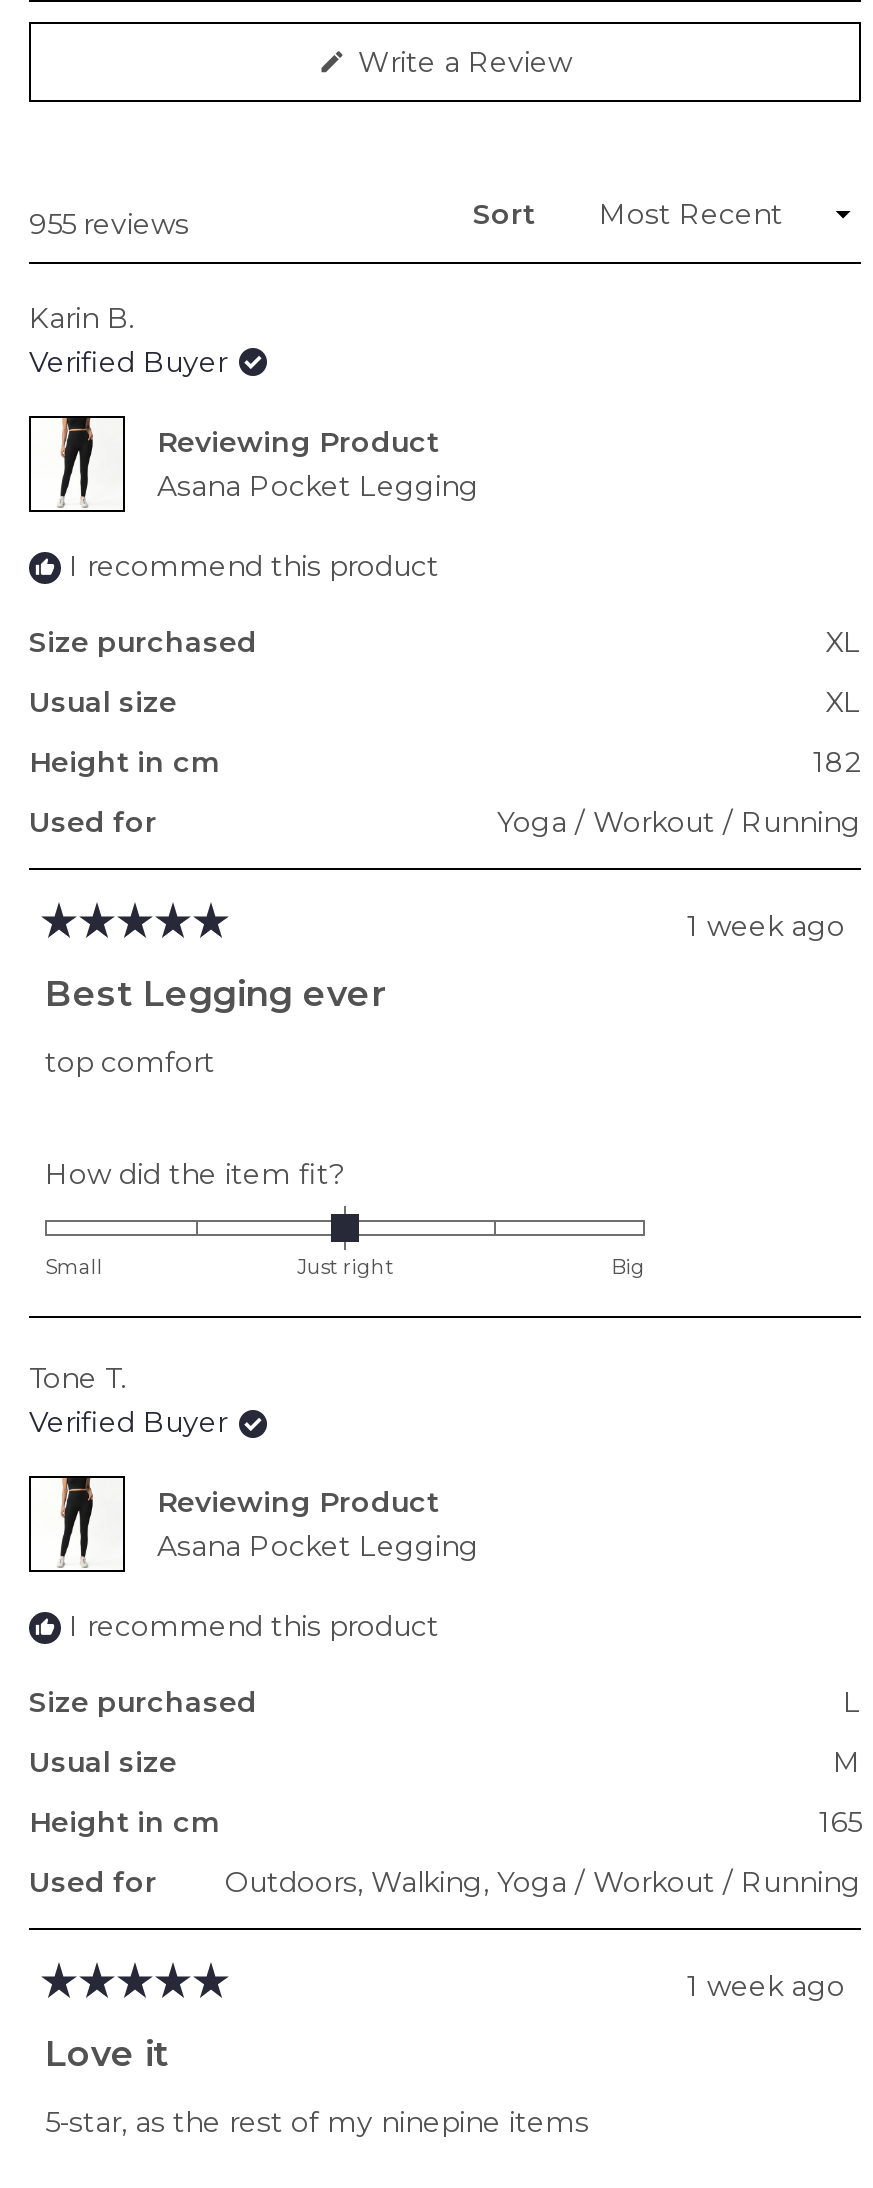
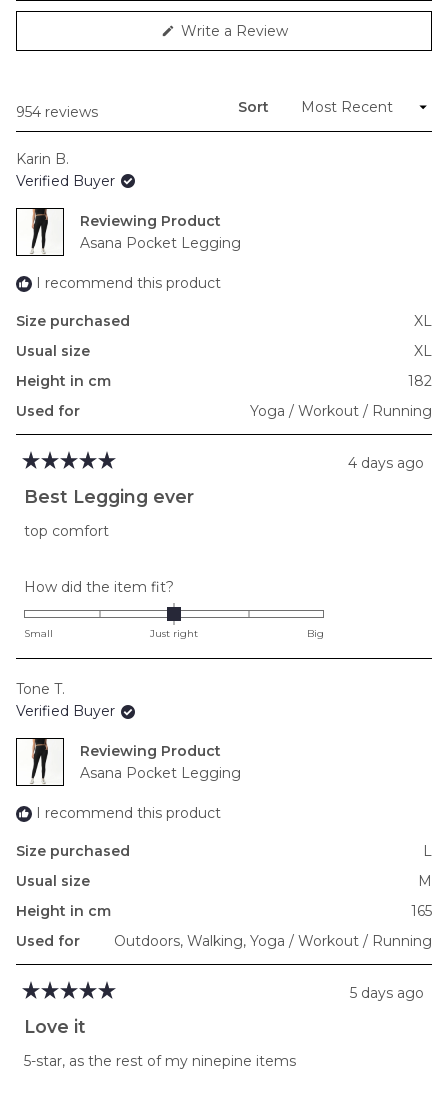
[29,205,189,241] 955 reviews -> [16,103,98,121] 954 reviews
[687,907,845,943] 1 week ago -> [348,454,424,472] 4 days ago
[687,1968,845,2004] 1 week ago -> [350,984,424,1002] 5 days ago

